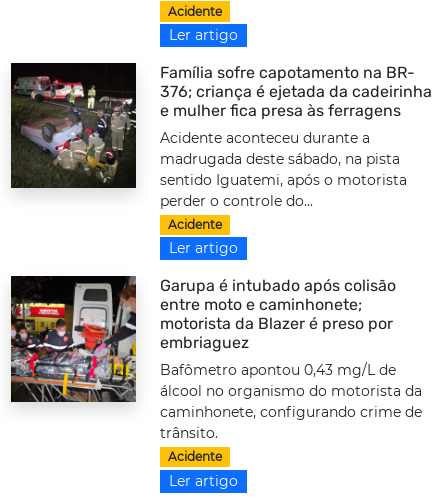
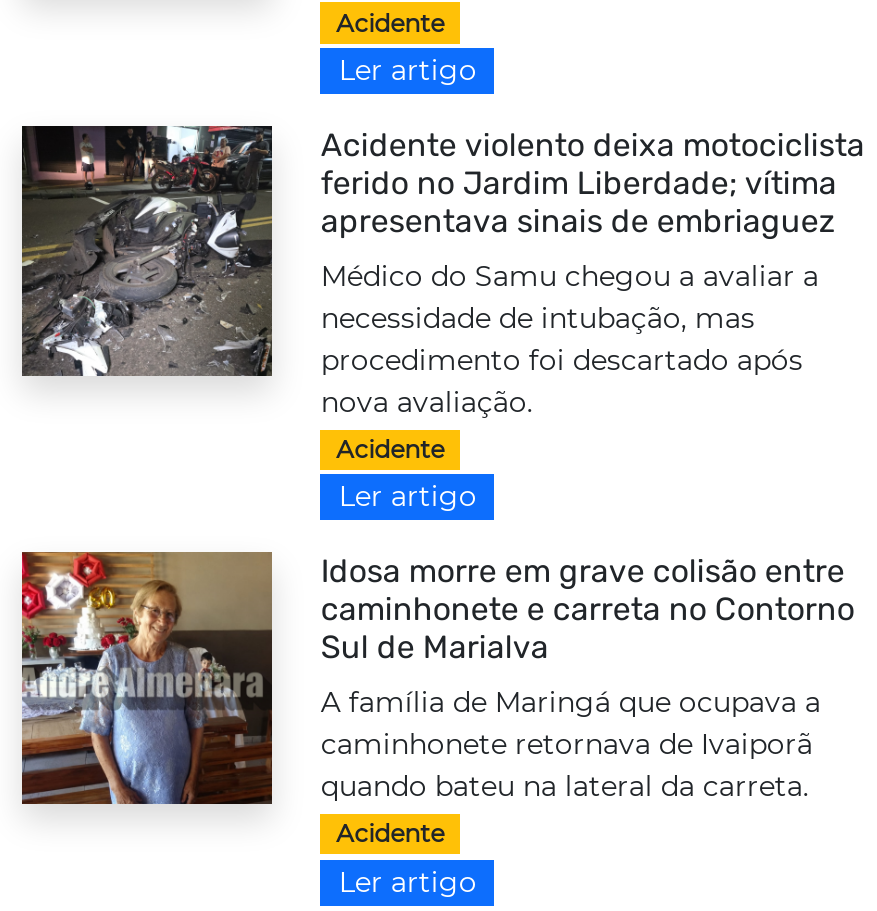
[11,62,432,189] [image] | Família sofre capotamento na BR- | 376; criança é ejetada da cadeirinha | e mulher fica presa às ferragens -> [20,124,865,376] [image] | Acidente violento deixa motociclista | ferido no Jardim Liberdade; vítima | apresentava sinais de embriaguez
[160,129,407,210] Acidente aconteceu durante a | madrugada deste sábado, na pista | sentido Iguatemi, após o motorista | perder o controle do... -> [321,258,819,420] Médico do Samu chegou a avaliar a | necessidade de intubação, mas | procedimento foi descartado após | nova avaliação.
[10,275,396,403] [image] | Garupa é intubado após colisão | entre moto e caminhonete; | motorista da Blazer é preso por | embriaguez -> [20,550,855,806] [image] | Idosa morre em grave colisão entre | caminhonete e carreta no Contorno | Sul de Marialva
[160,361,422,442] Bafômetro apontou 0,43 mg/L de | álcool no organismo do motorista da | caminhonete, configurando crime de | trânsito. -> [321,684,821,804] A família de Maringá que ocupava a | caminhonete retornava de Ivaiporã | quando bateu na lateral da carreta.

